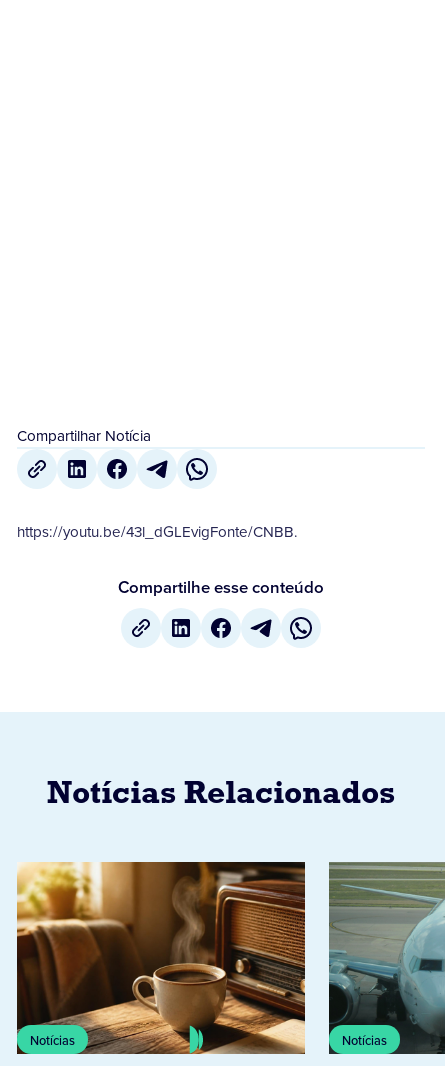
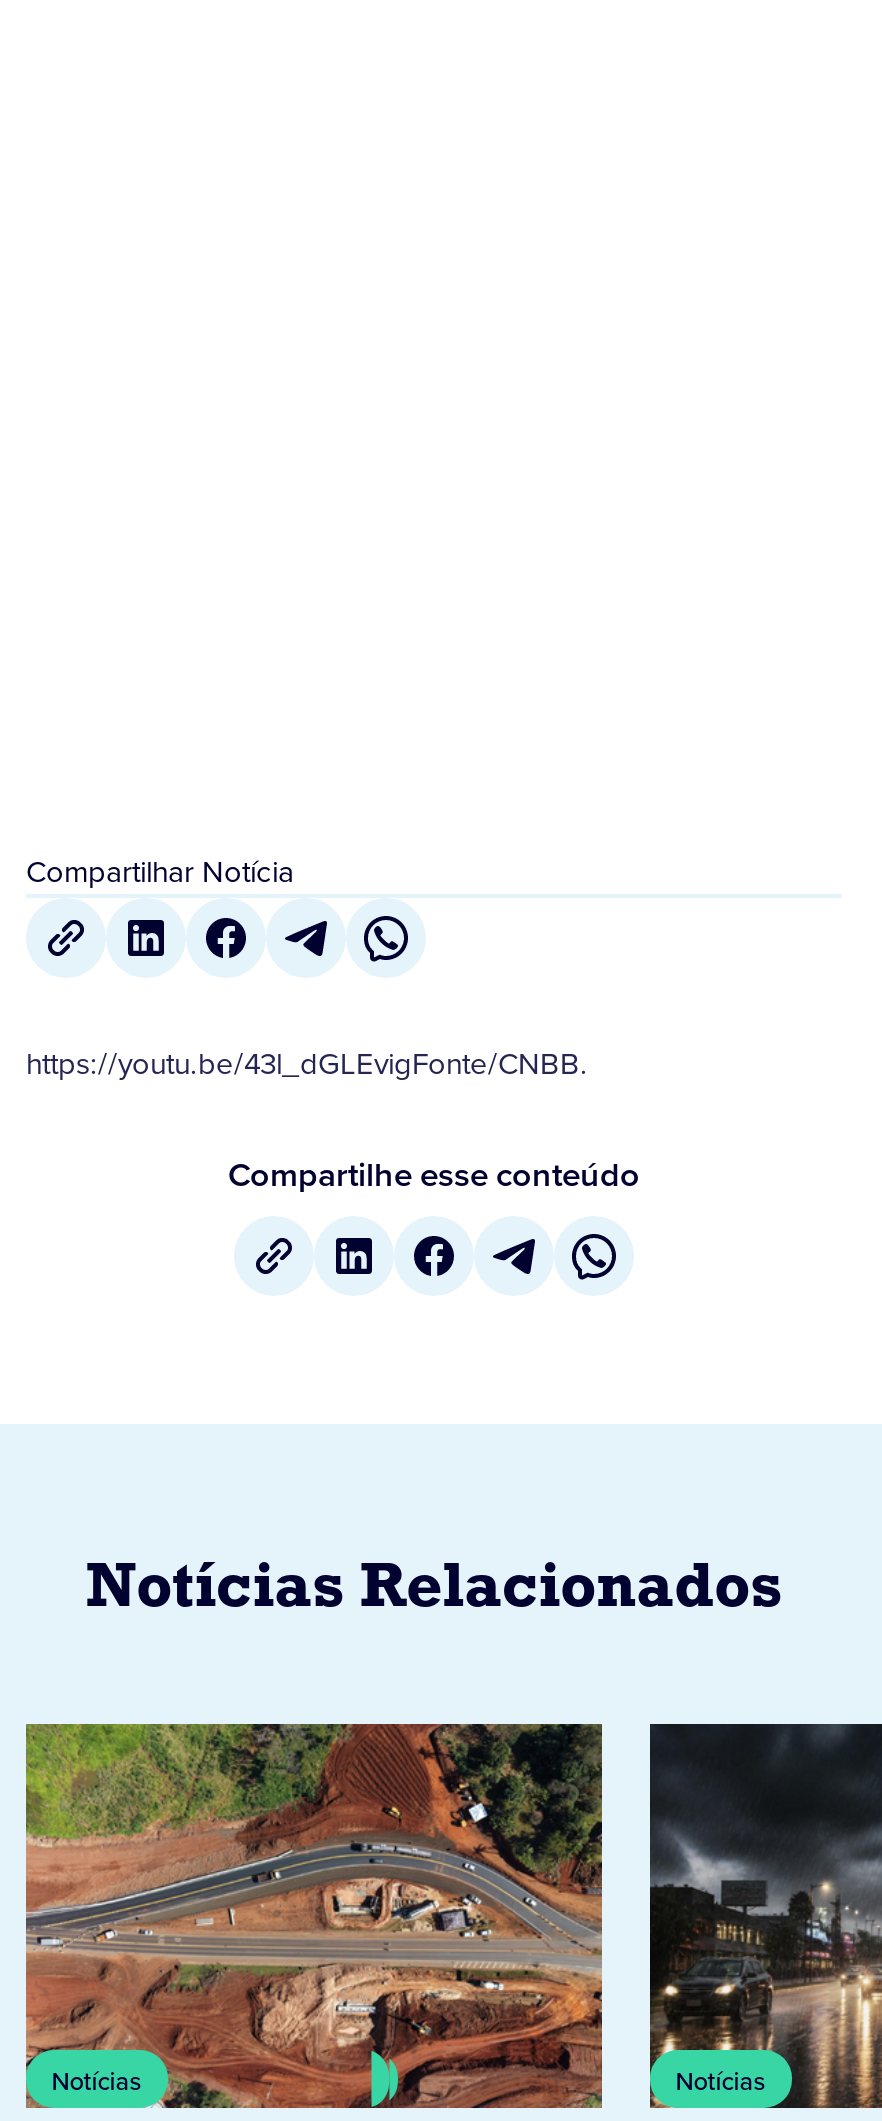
[16,861,306,1055] [image] -> [24,1722,604,2110] [image]
[328,861,442,1055] [image] -> [648,1722,876,2110] [image]

